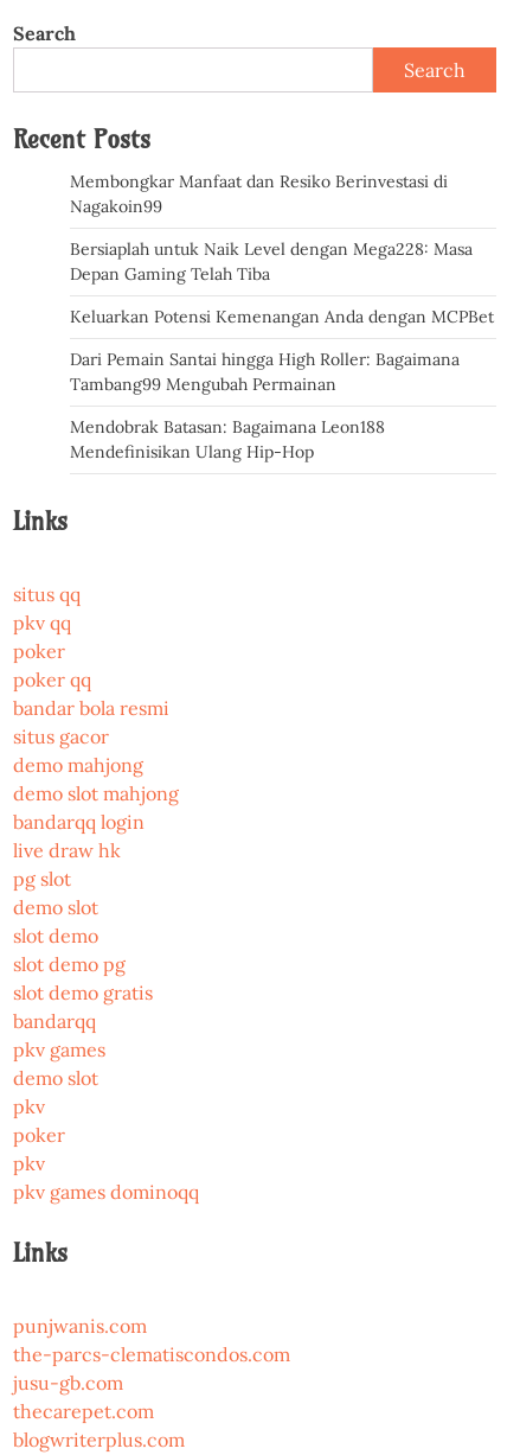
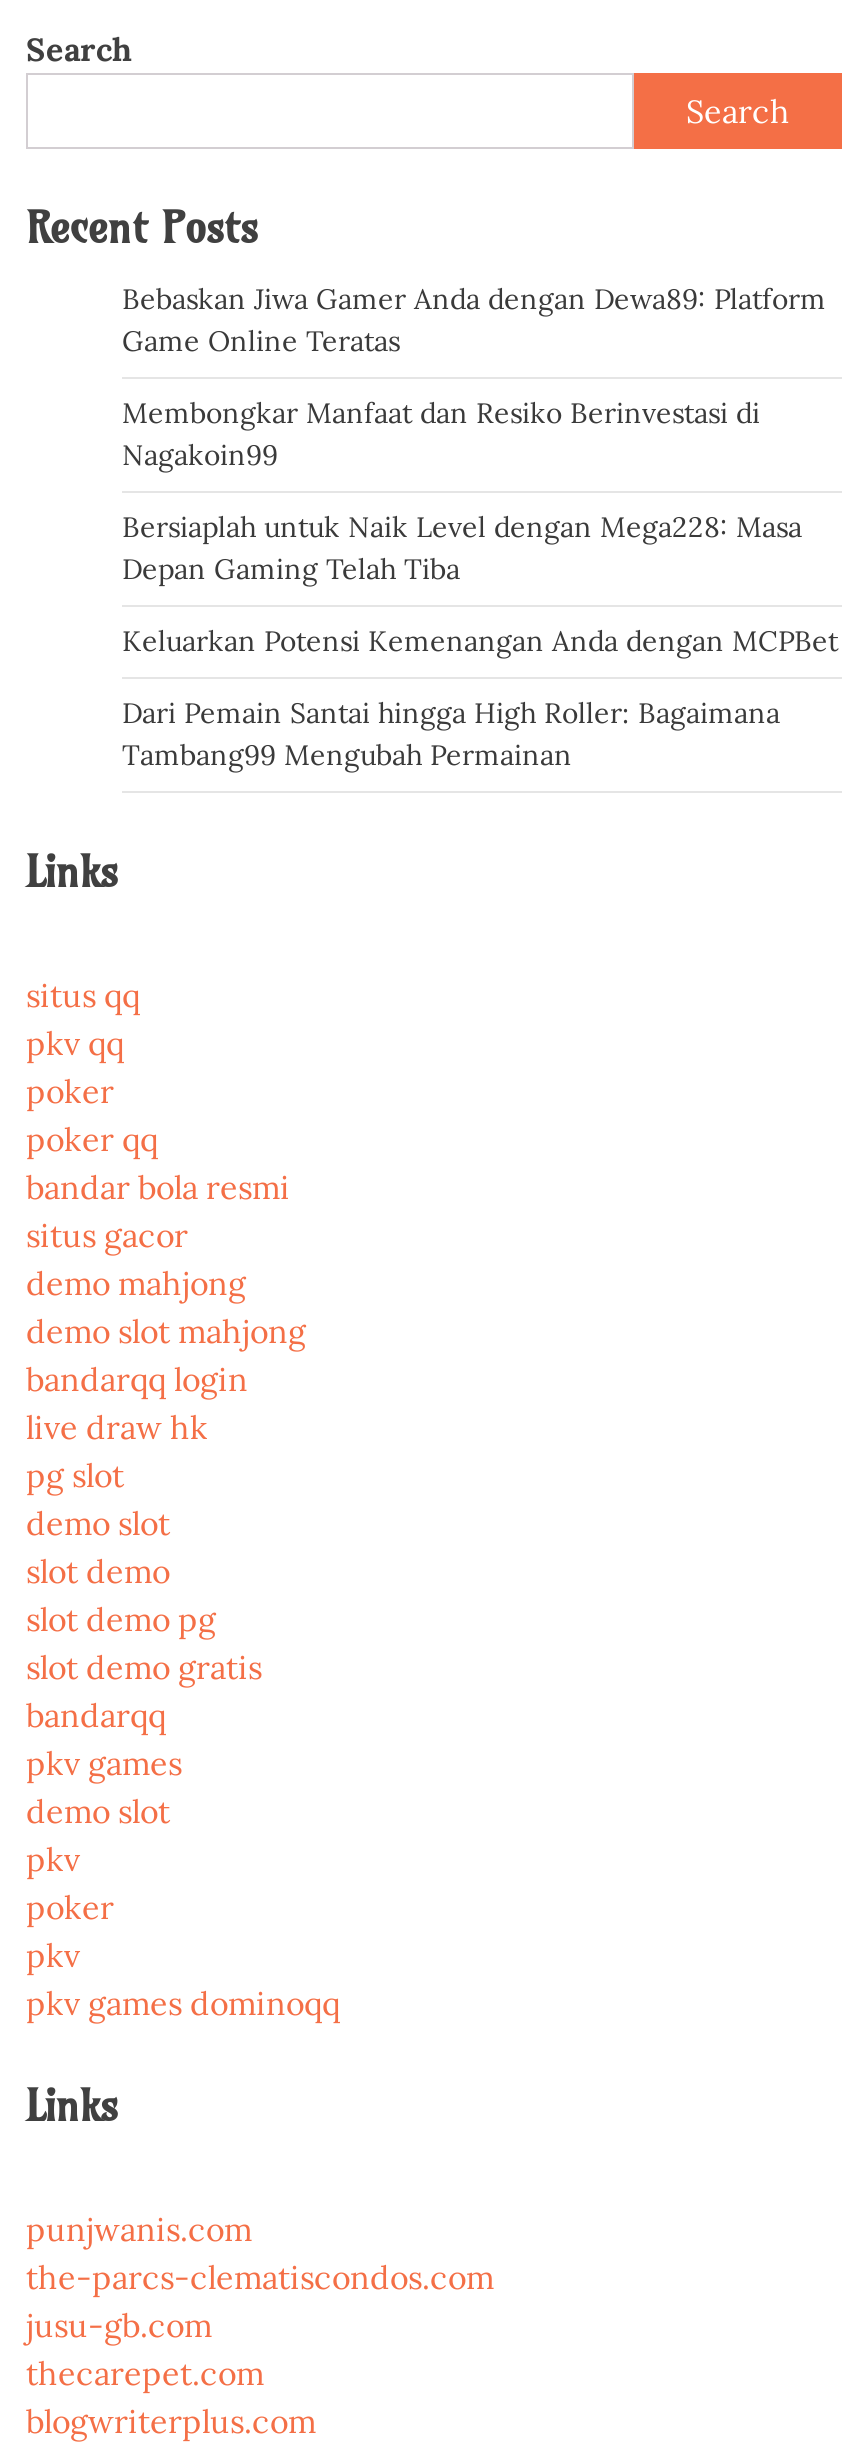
none -> [122,280,826,358] Bebaskan Jiwa Gamer Anda dengan Dewa89: Platform | Game Online Teratas
moved [70,170,494,394] -> [122,394,838,772]: Membongkar Manfaat dan Resiko Berinvestasi di | Nagakoin99 | Bersiaplah untuk Naik Level dengan Mega228: Masa | Depan Gaming Telah Tiba | Keluarkan Potensi Kemenangan Anda dengan MCPBet | Dari Pemain Santai hingga High Roller: Bagaimana | Tambang99 Mengubah Permainan
[70,416,385,462] Mendobrak Batasan: Bagaimana Leon188 | Mendefinisikan Ulang Hip-Hop -> none

